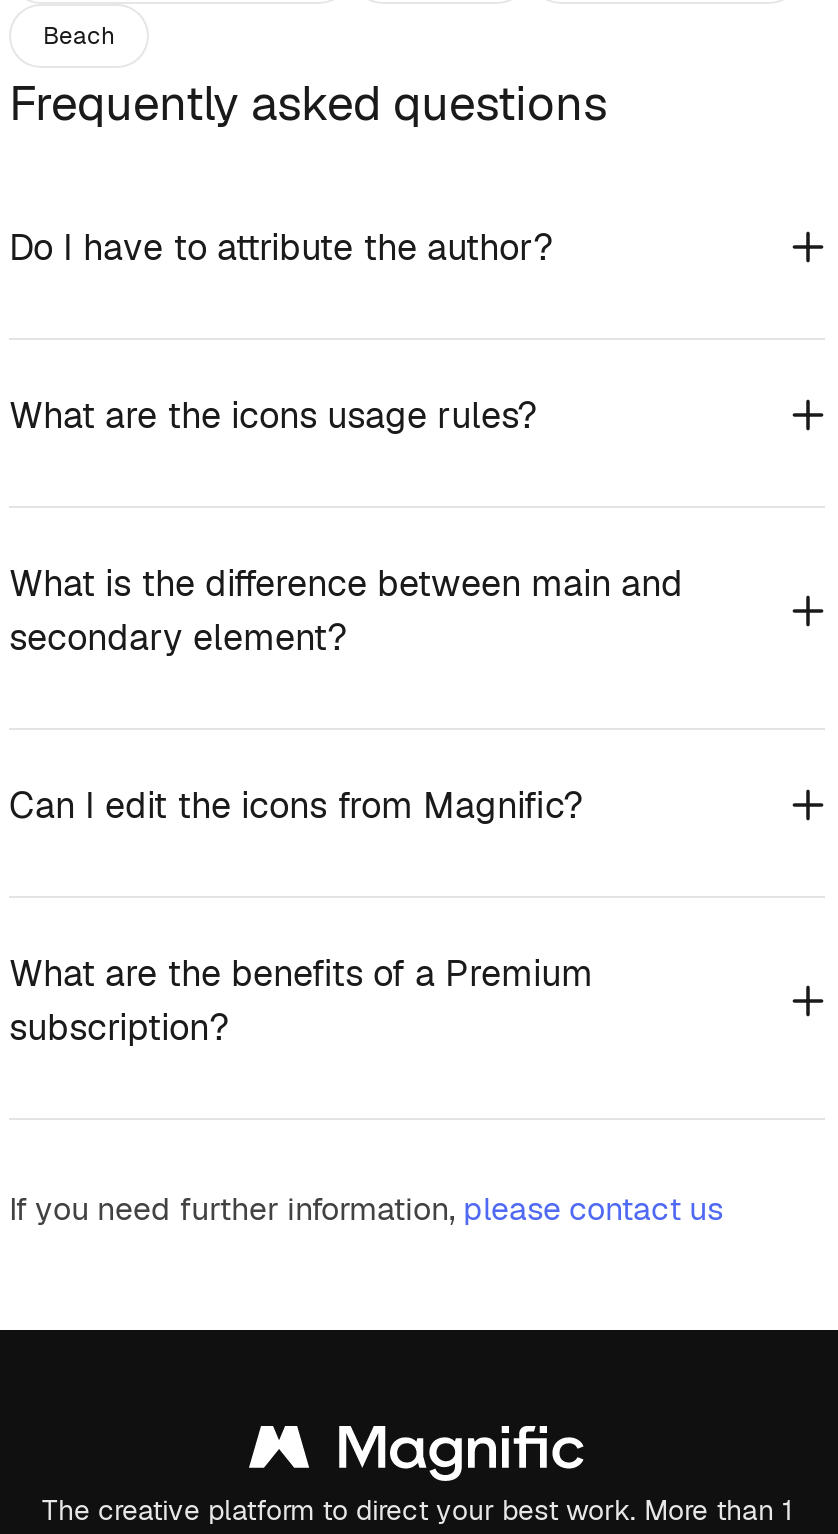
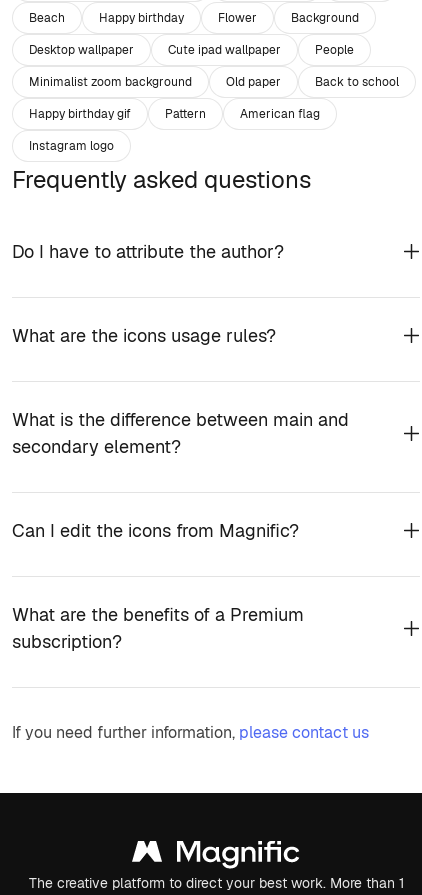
none -> [29,9,399,153] Happy birthday | Flower | Background | Desktop wallpaper | Cute ipad wallpaper | People | Minimalist zoom background | Old paper | Back to school | Happy birthday gif | Pattern | American flag | Instagram logo

